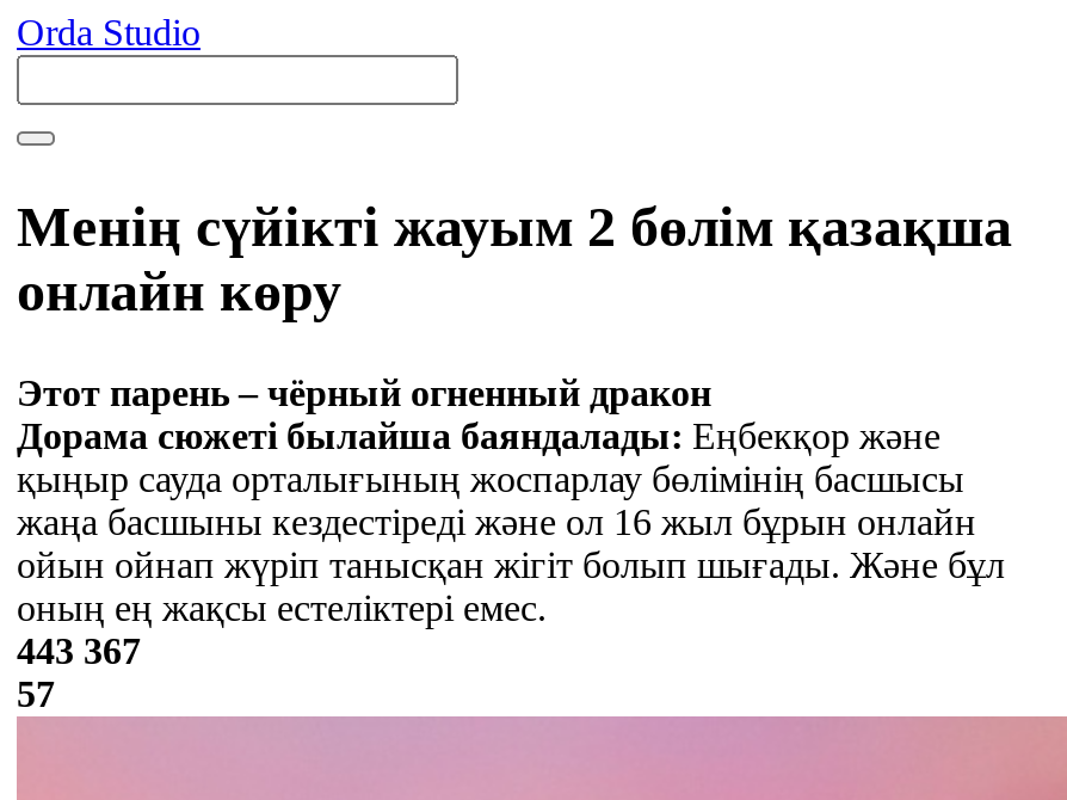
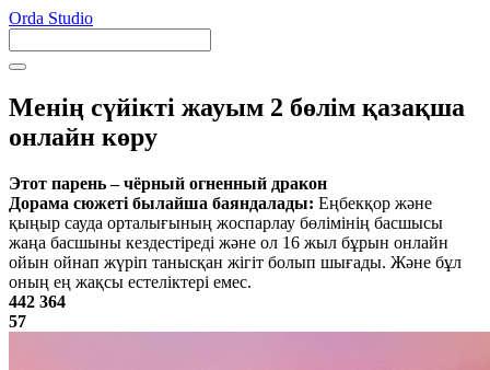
[17,630,141,671] 443 367 -> [9,292,66,311] 442 364

